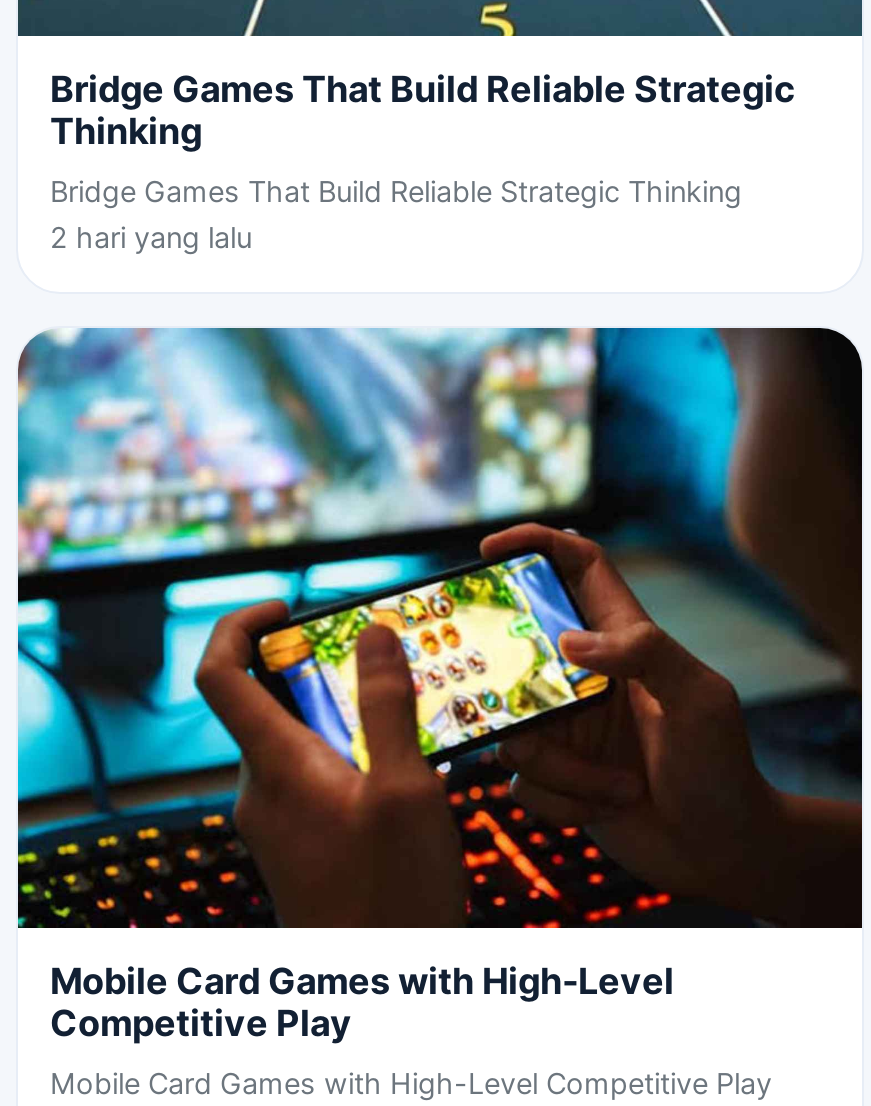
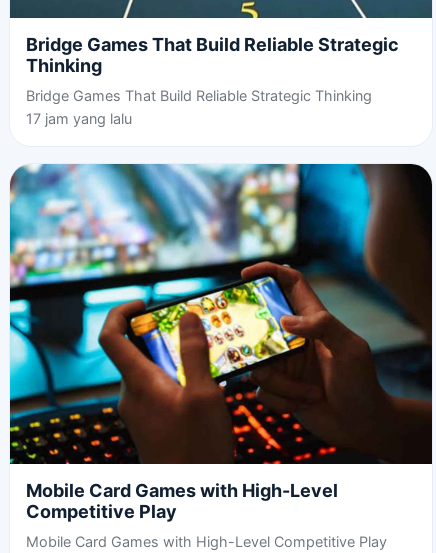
[50,219,252,253] 2 hari yang lalu -> [26,110,132,127] 17 jam yang lalu

